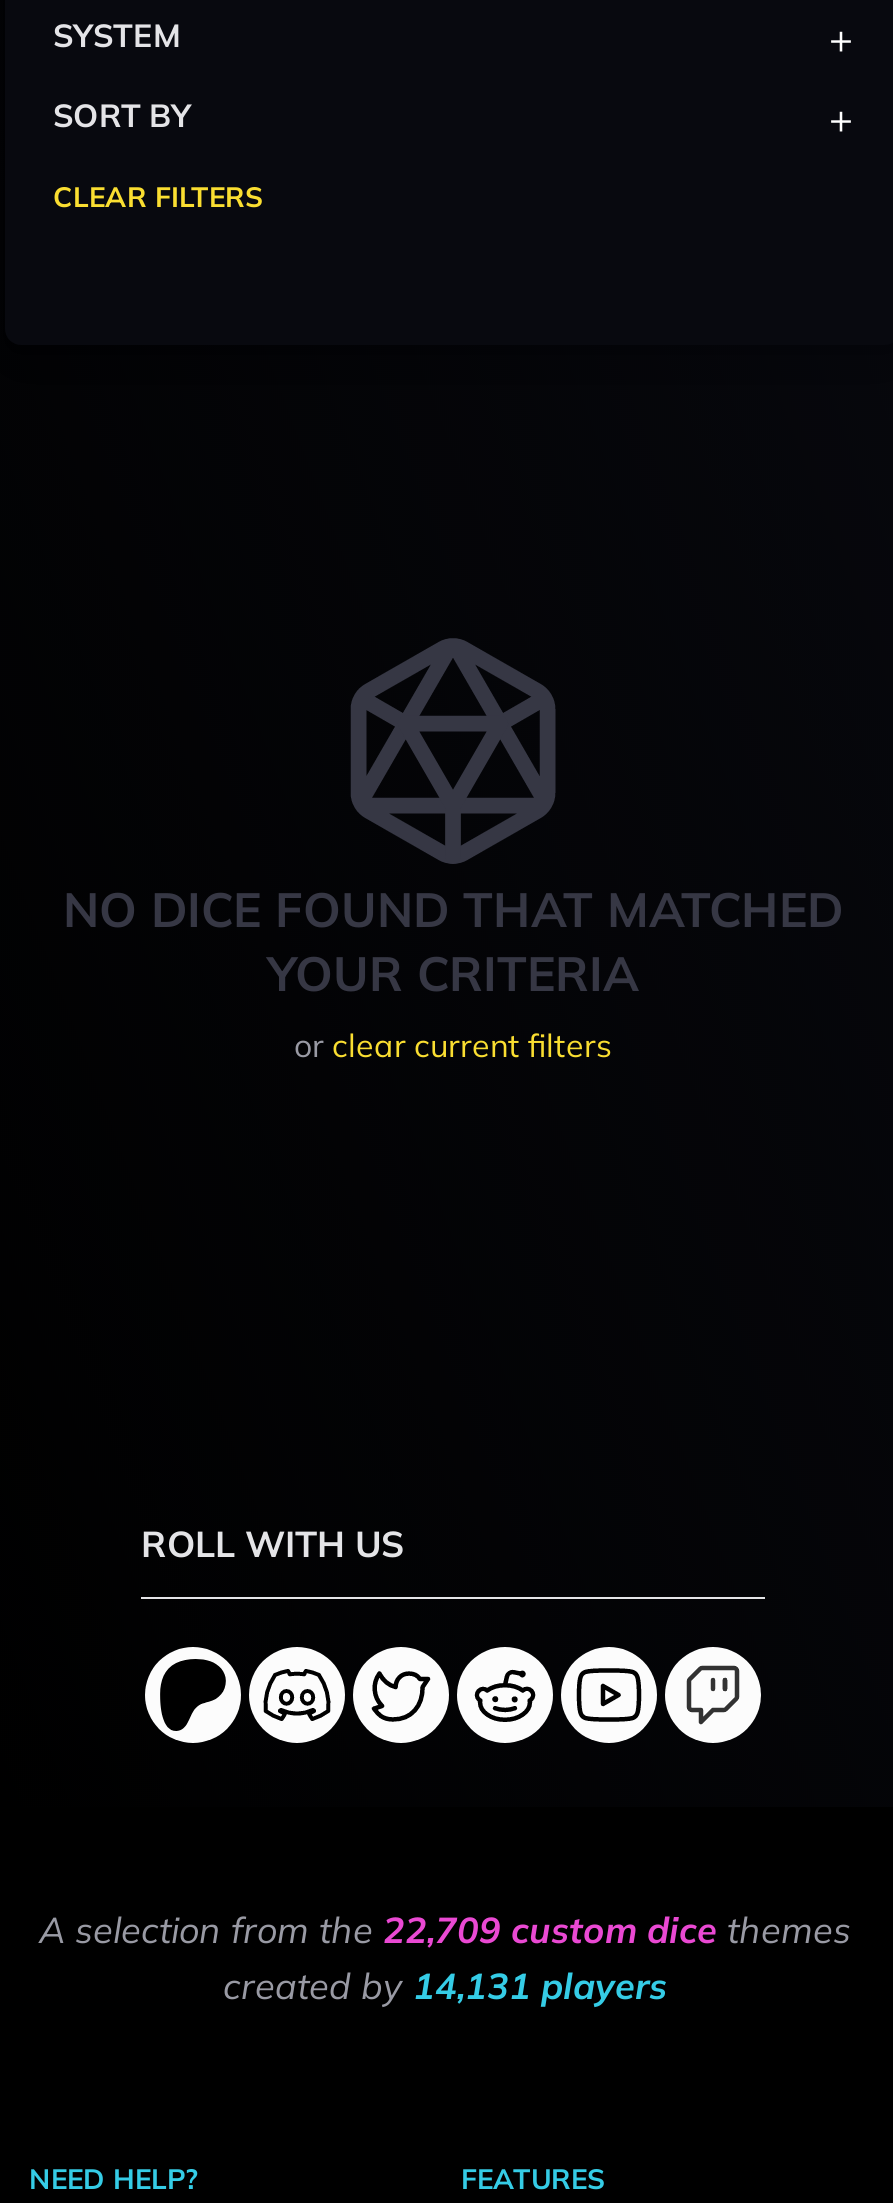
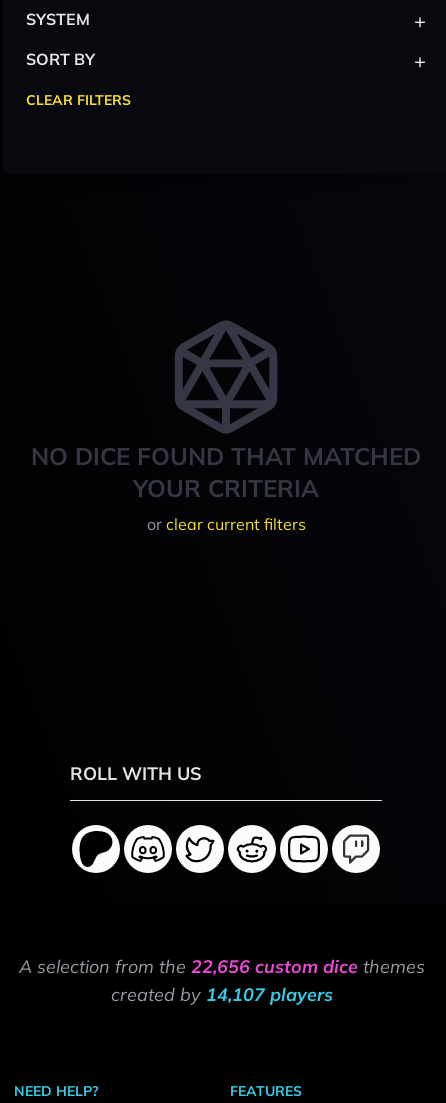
[39,1907,851,1953] A selection from the 22,709 custom dice themes -> [19,955,425,978] A selection from the 22,656 custom dice themes
[223,1963,667,2009] created by 14,131 players -> [111,983,333,1006] created by 14,107 players

